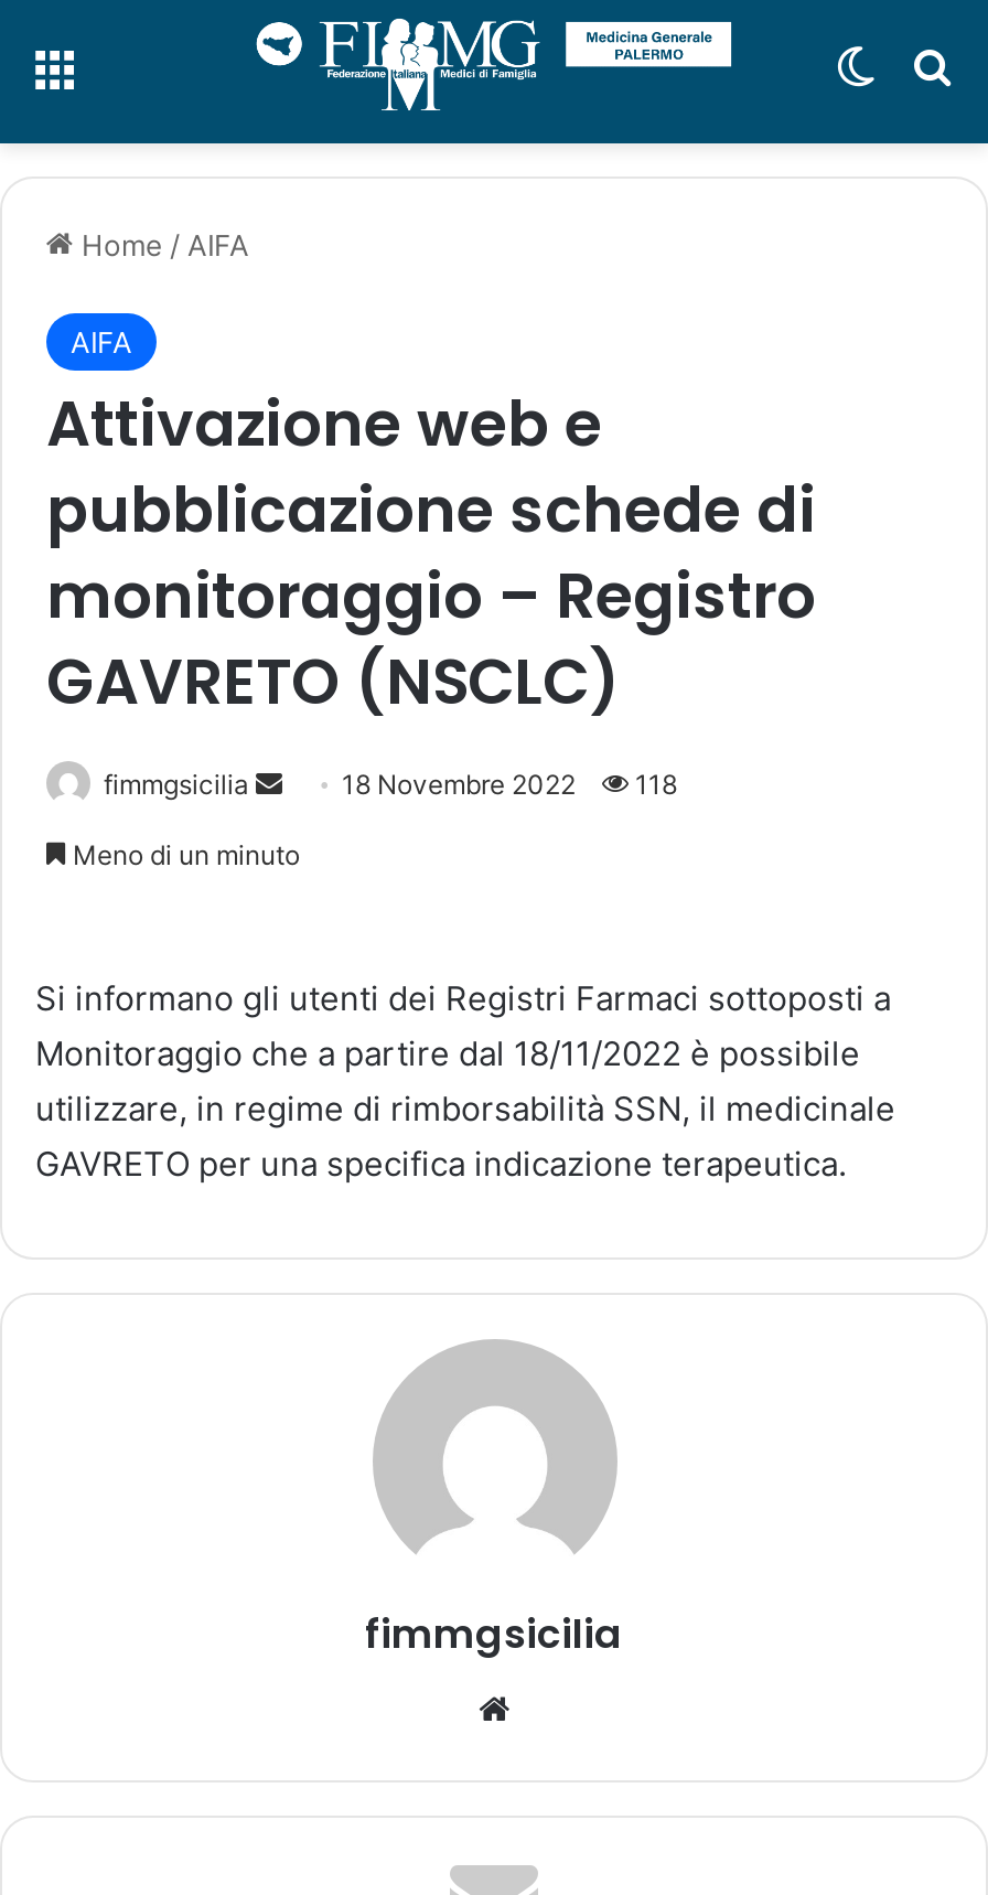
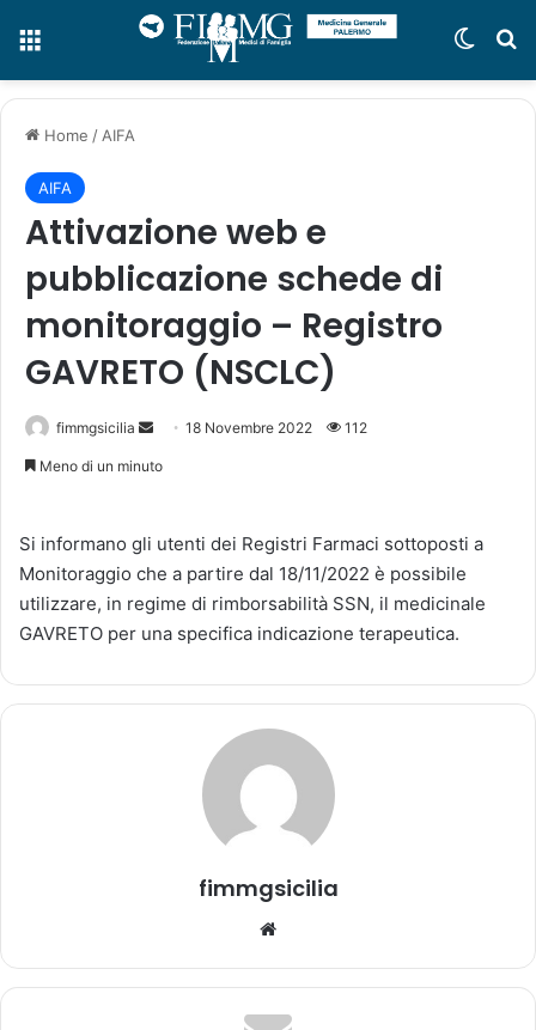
[629,768,677,801] 118 -> [341,419,367,437] 112

